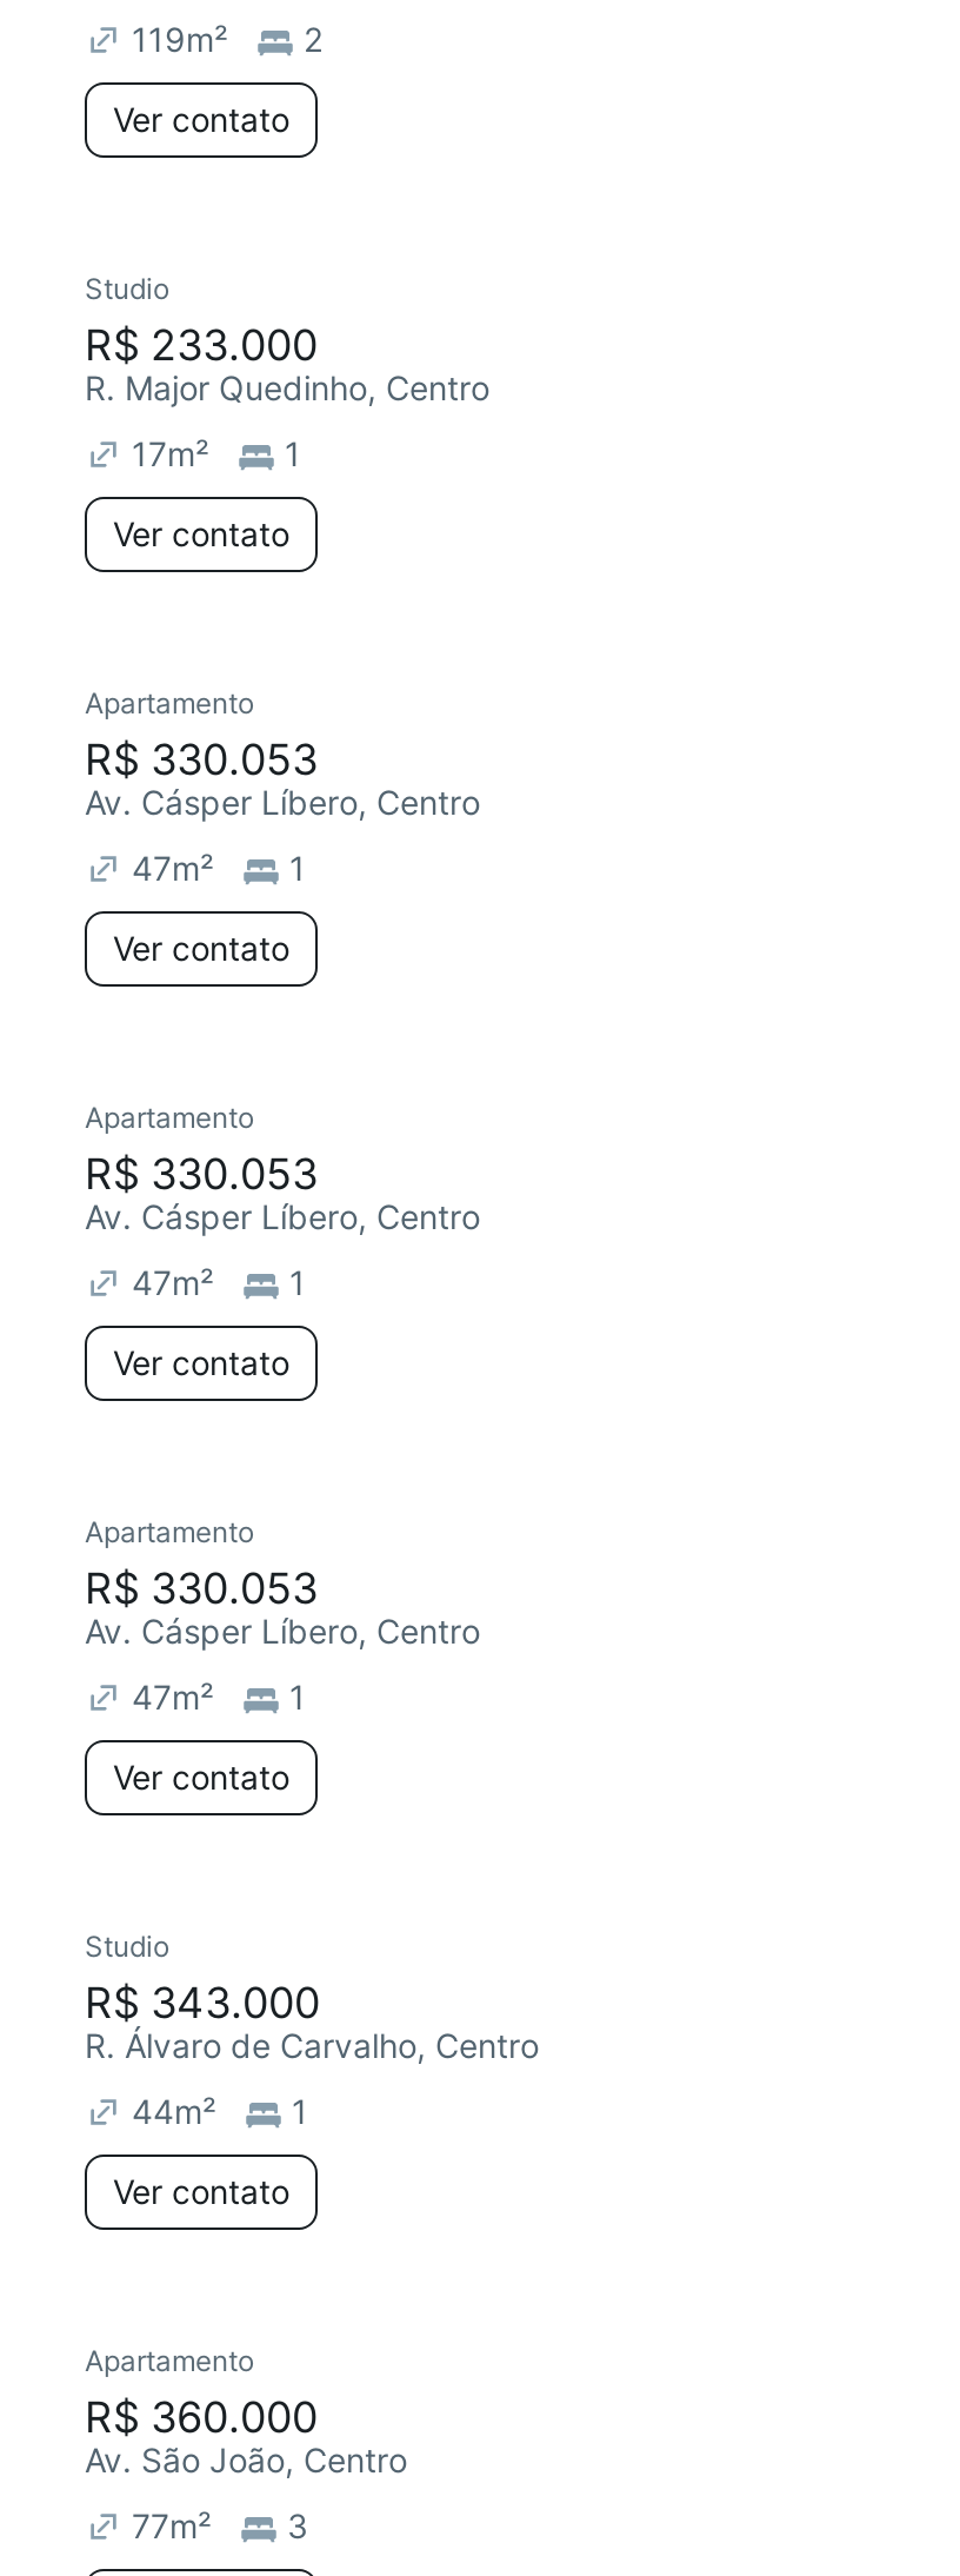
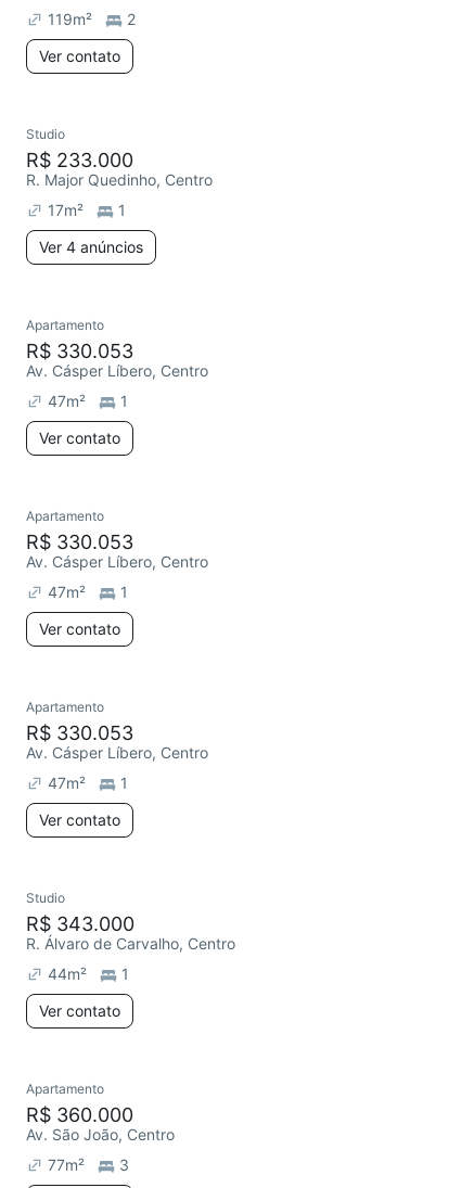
[113,513,289,553] Ver contato -> [39,238,143,256] Ver 4 anúncios

